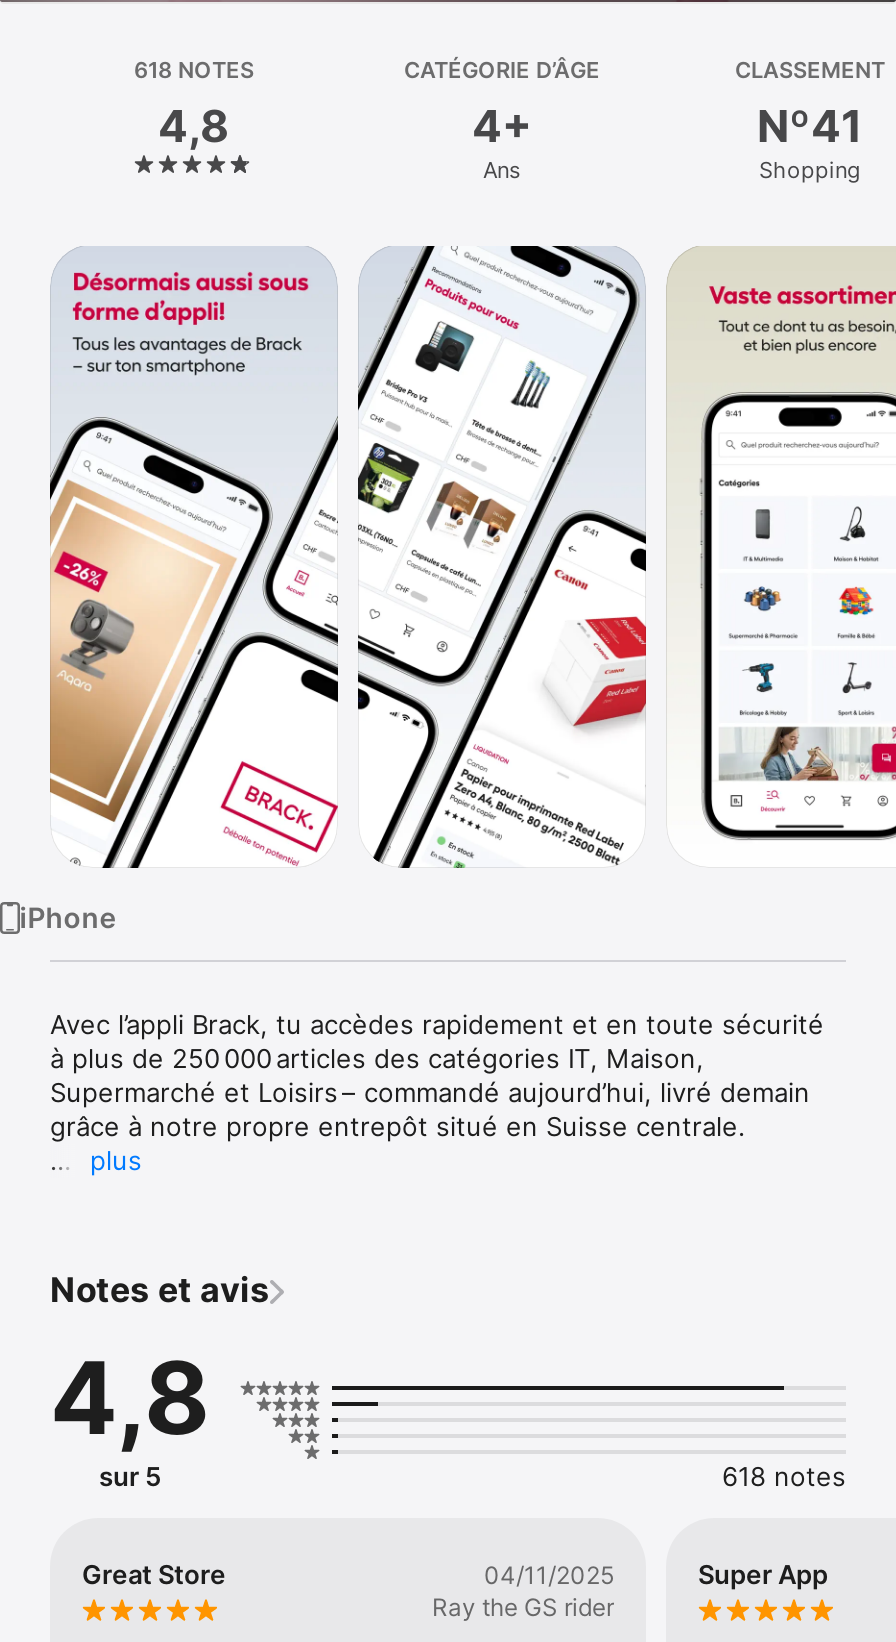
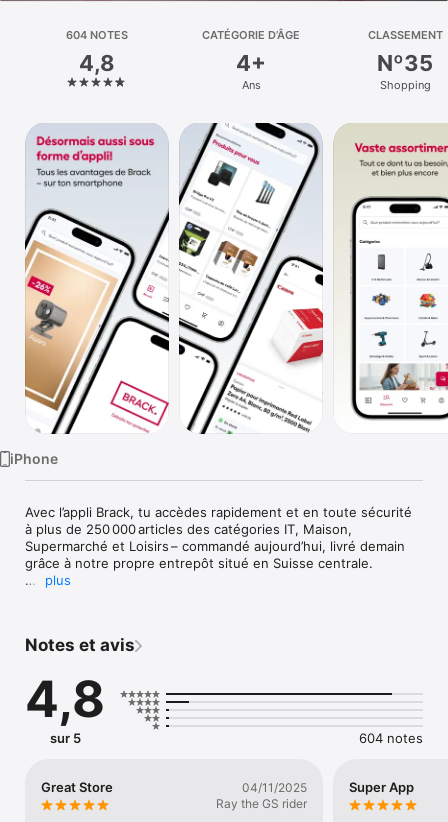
[134,56,254,84] 618 NOTES -> [66,28,128,42] 604 NOTES
[757,100,863,152] Nº41 -> [377,50,433,76] Nº35
[722,1460,846,1492] 618 notes -> [359,730,423,746] 604 notes

